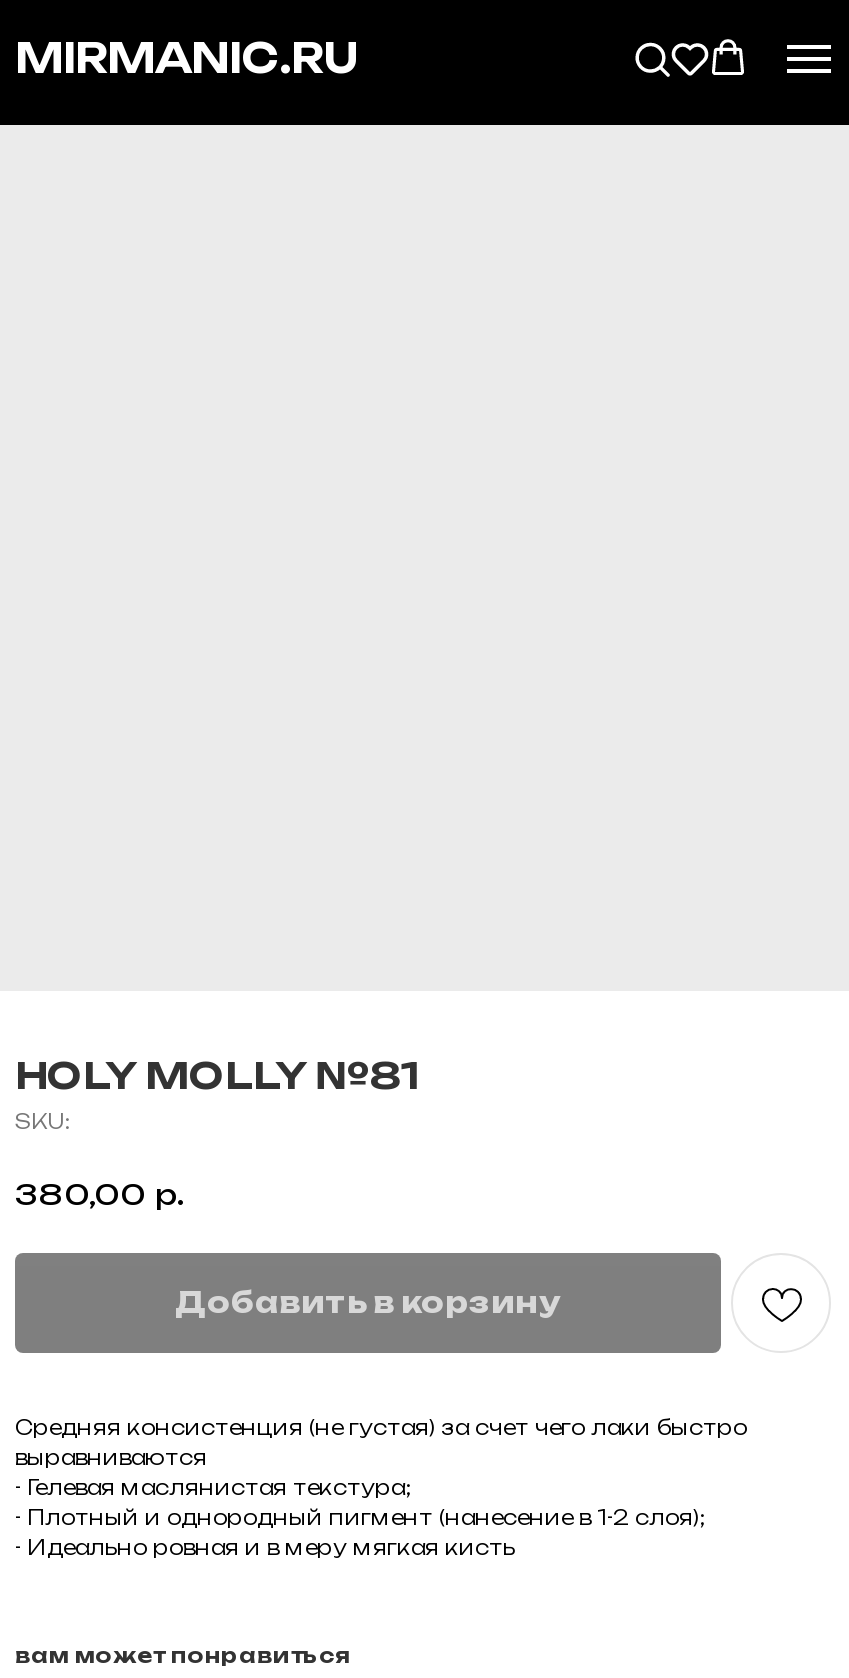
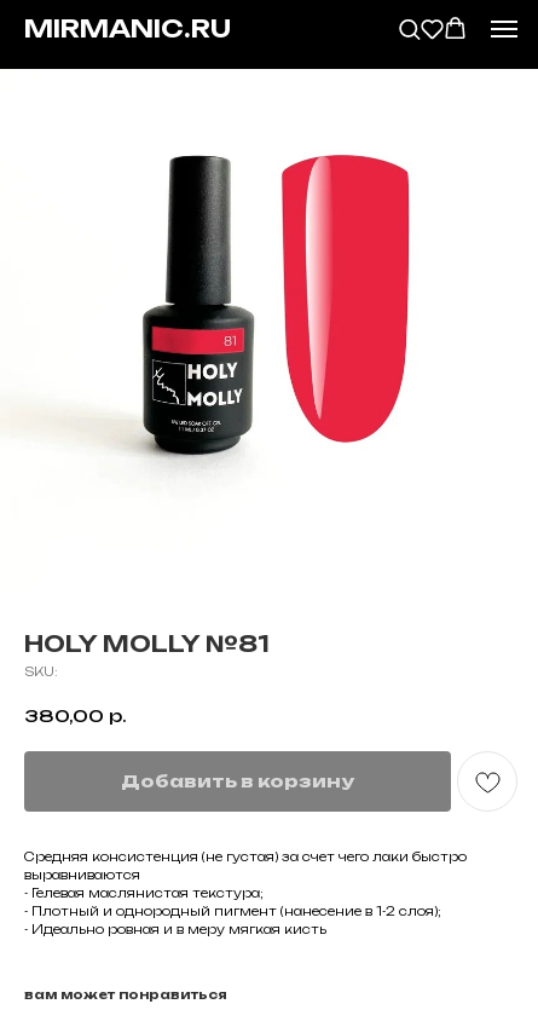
none -> [134,155,255,458] [image]
none -> [280,154,410,443] [image]

